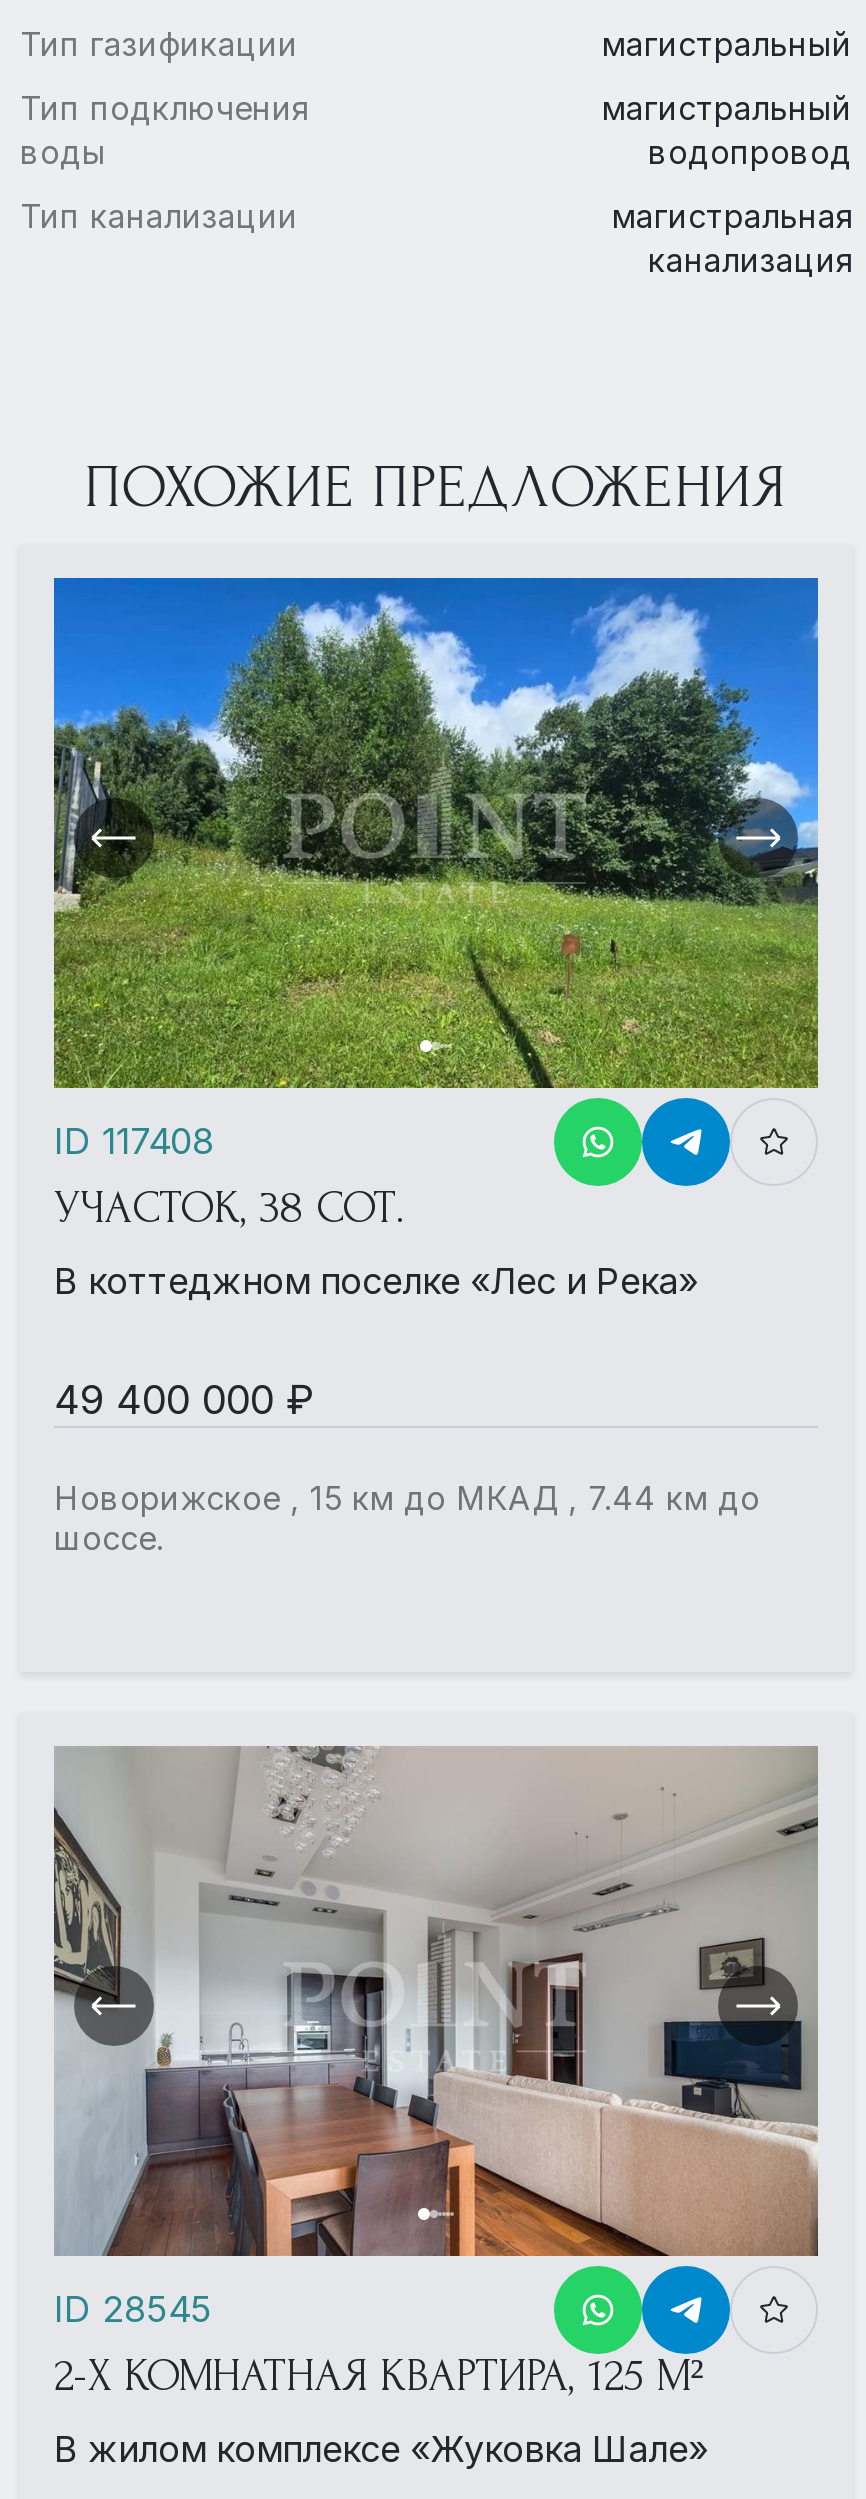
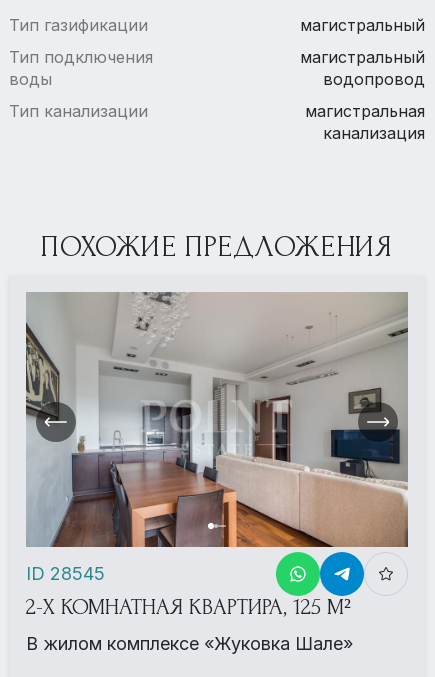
[52,576,820,1161] [image] | ID 117408 -> none
[54,1181,760,1557] УЧАСТОК, 38 СОТ. | В коттеджном поселке «Лес и Река» | 49 400 000 ₽ | Новорижское , 15 км до МКАД , 7.44 км до | шоссе. -> none

